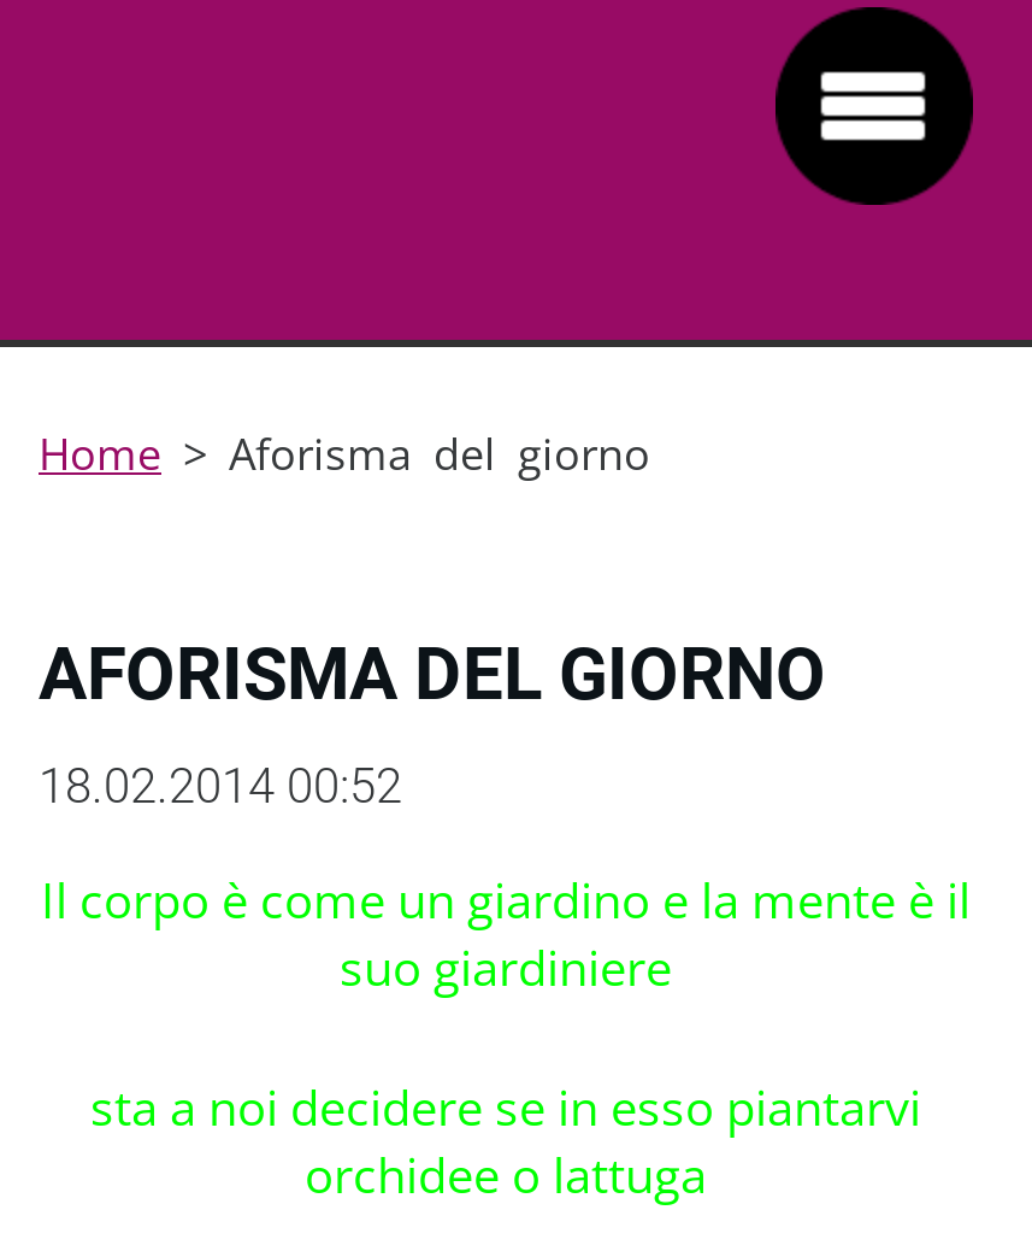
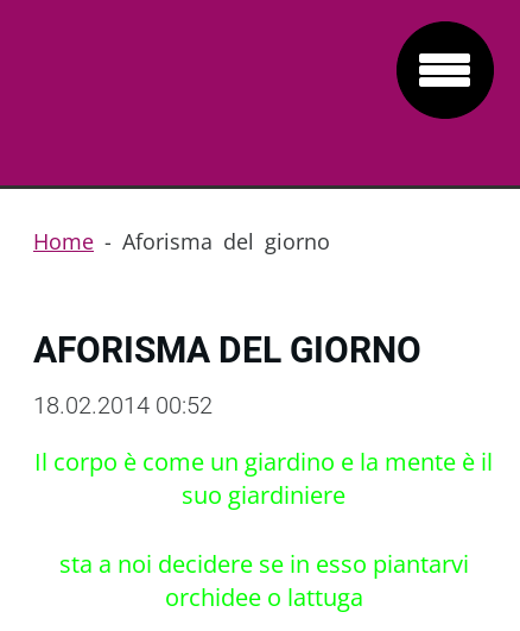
[39,424,650,482] Home > Aforisma del giorno -> [33,227,330,255] Home - Aforisma del giorno

